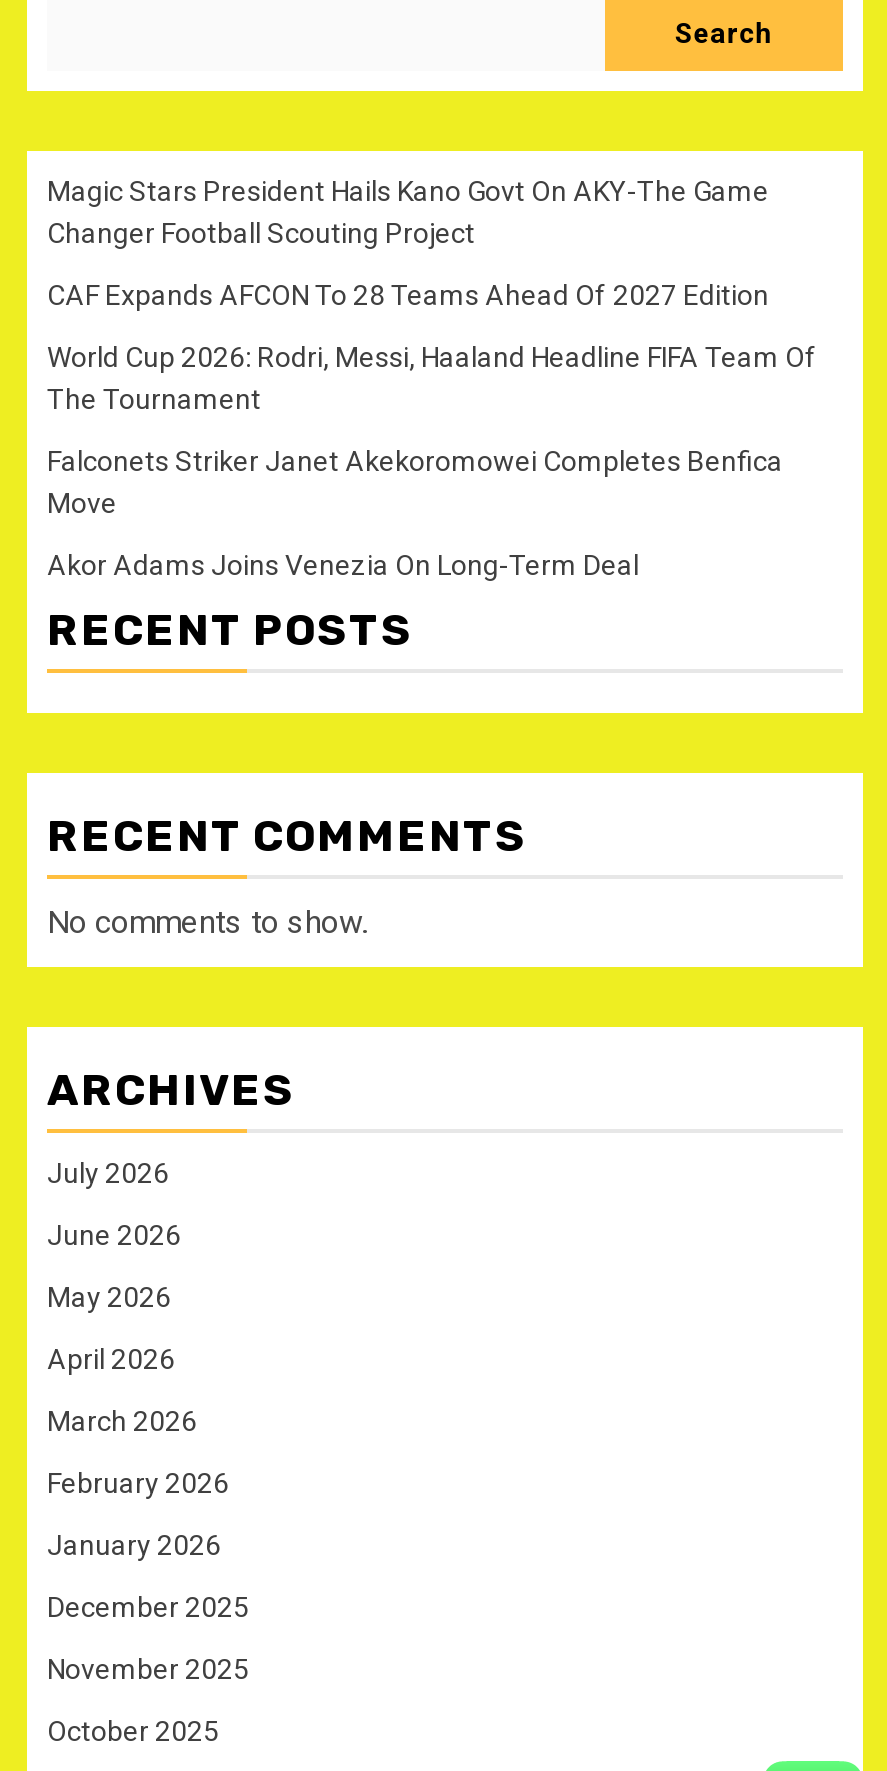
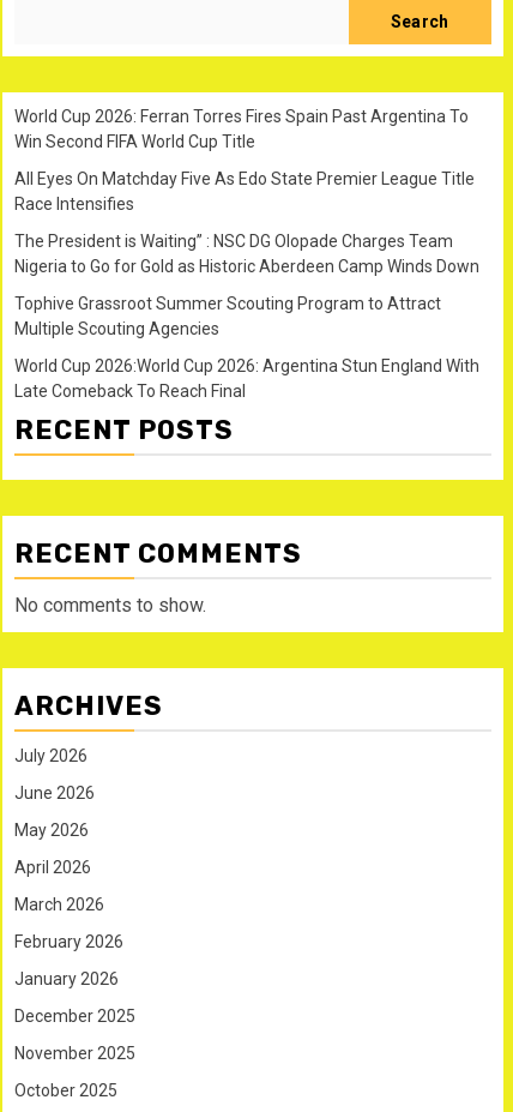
[47,176,769,250] Magic Stars President Hails Kano Govt On AKY-The Game | Changer Football Scouting Project -> [14,107,469,152] World Cup 2026: Ferran Torres Fires Spain Past Argentina To | Win Second FIFA World Cup Title
[47,280,769,312] CAF Expands AFCON To 28 Teams Ahead Of 2027 Edition -> [14,170,475,214] All Eyes On Matchday Five As Edo State Premier League Title | Race Intensifies
[47,342,817,416] World Cup 2026: Rodri, Messi, Haaland Headline FIFA Team Of | The Tournament -> [14,232,479,276] The President is Waiting” : NSC DG Olopade Charges Team | Nigeria to Go for Gold as Historic Aberdeen Camp Winds Down
[47,446,783,520] Falconets Striker Janet Akekoromowei Completes Benfica | Move -> [14,294,441,339] Tophive Grassroot Summer Scouting Program to Attract | Multiple Scouting Agencies
[47,550,639,582] Akor Adams Joins Venezia On Long-Term Deal -> [14,357,479,401] World Cup 2026:World Cup 2026: Argentina Stun England With | Late Comeback To Reach Final

